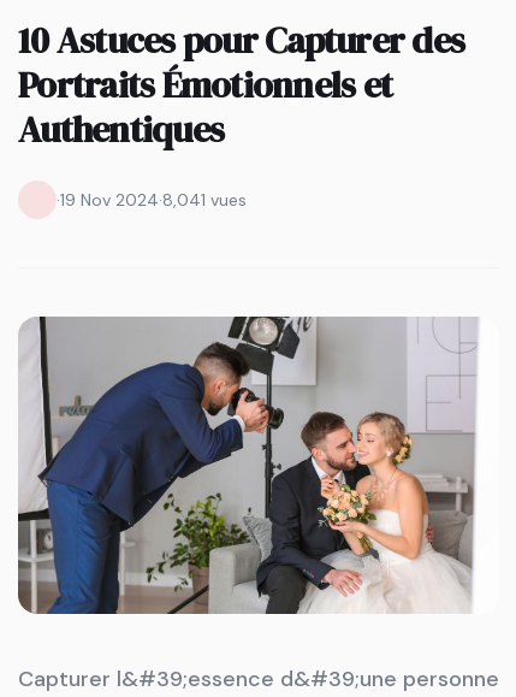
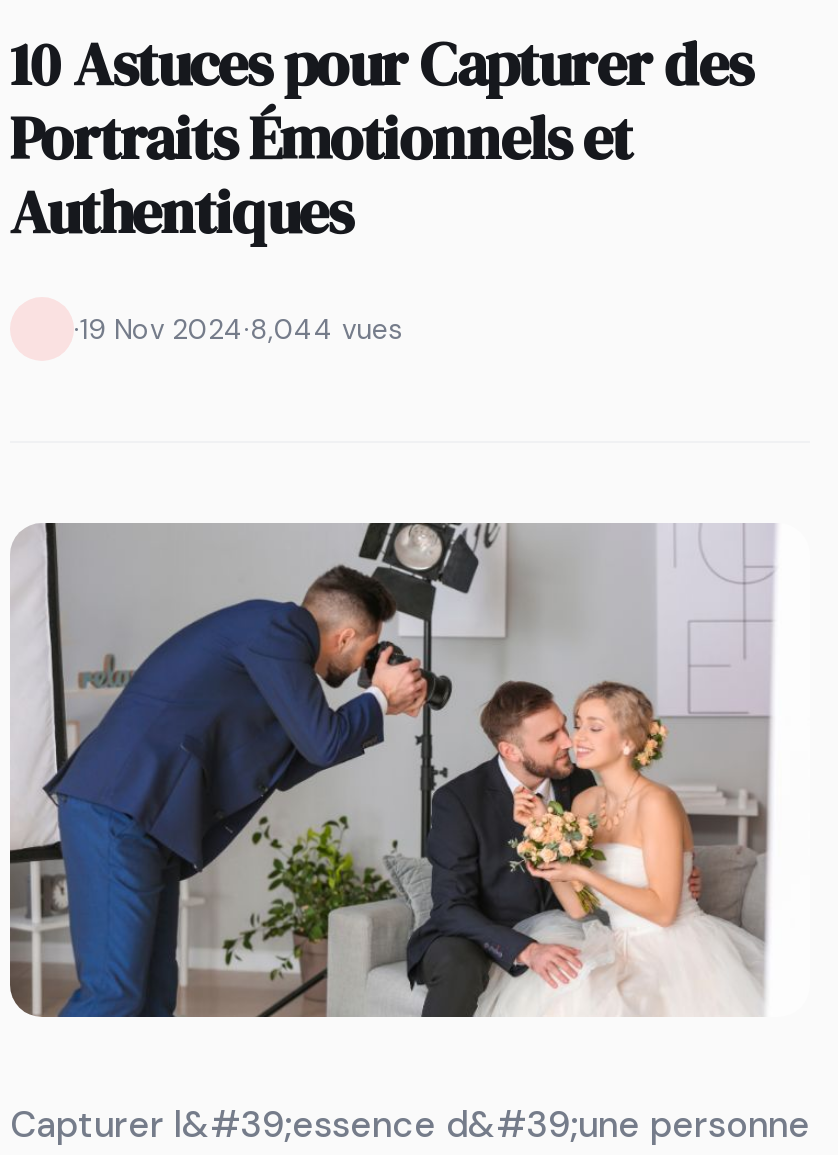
[57,189,247,211] ·19 Nov 2024·8,041 vues -> [74,311,402,347] ·19 Nov 2024·8,044 vues

